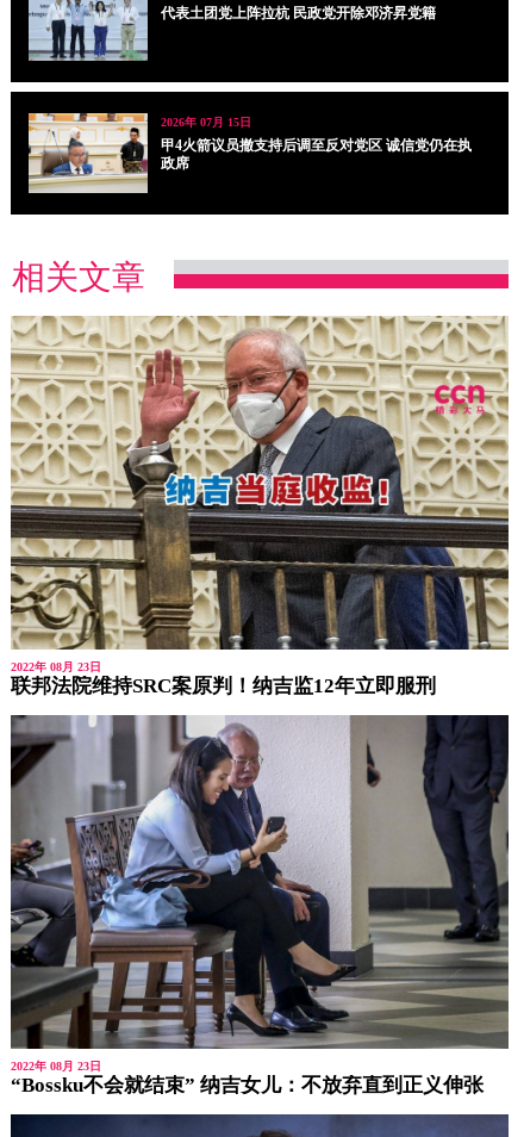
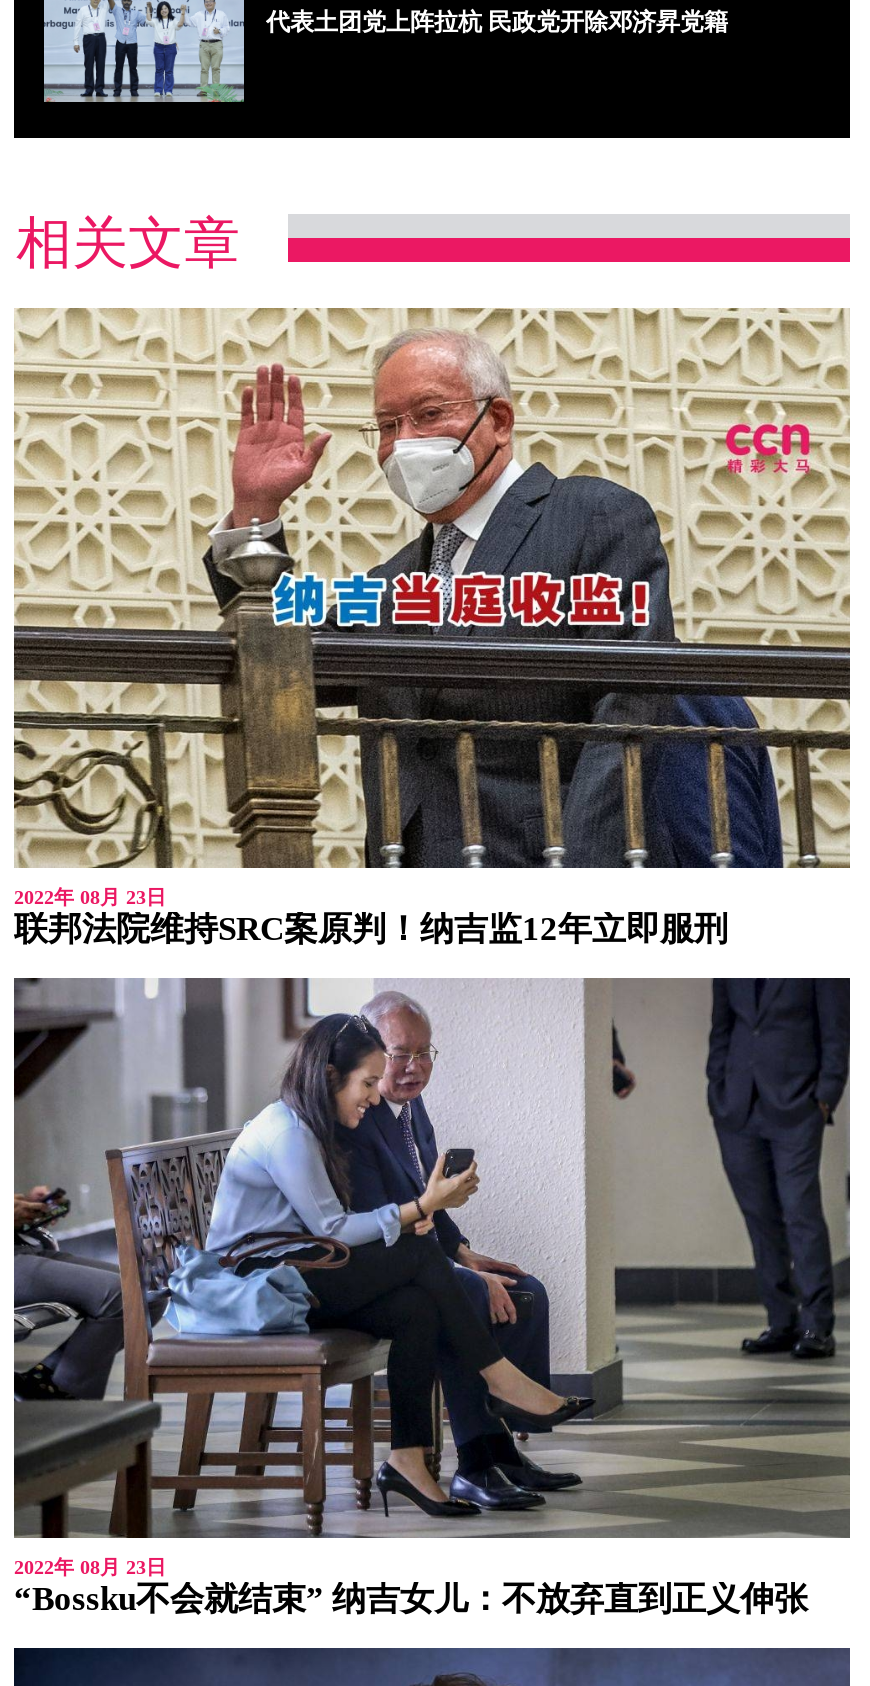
[11,91,509,193] [image] | 2026年 07月 15日 | 甲4火箭议员撤支持后调至反对党区 诚信党仍在执 | 政席 -> none

